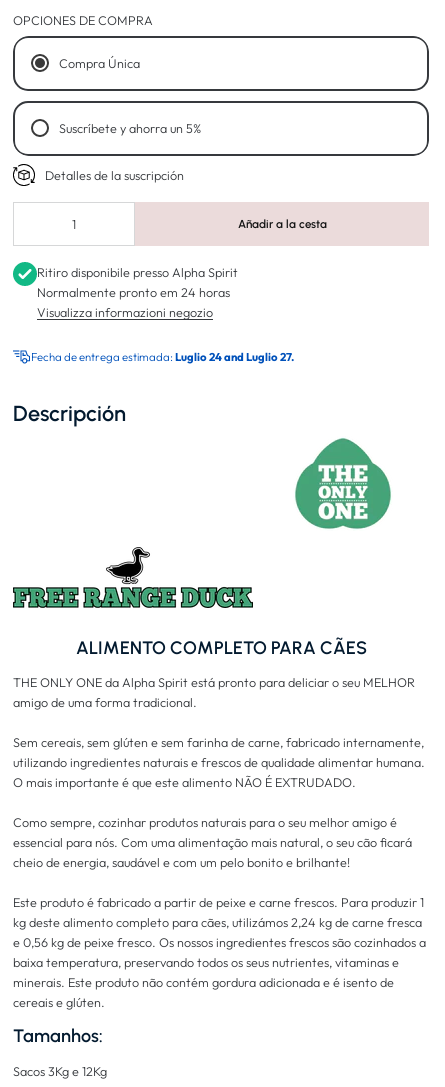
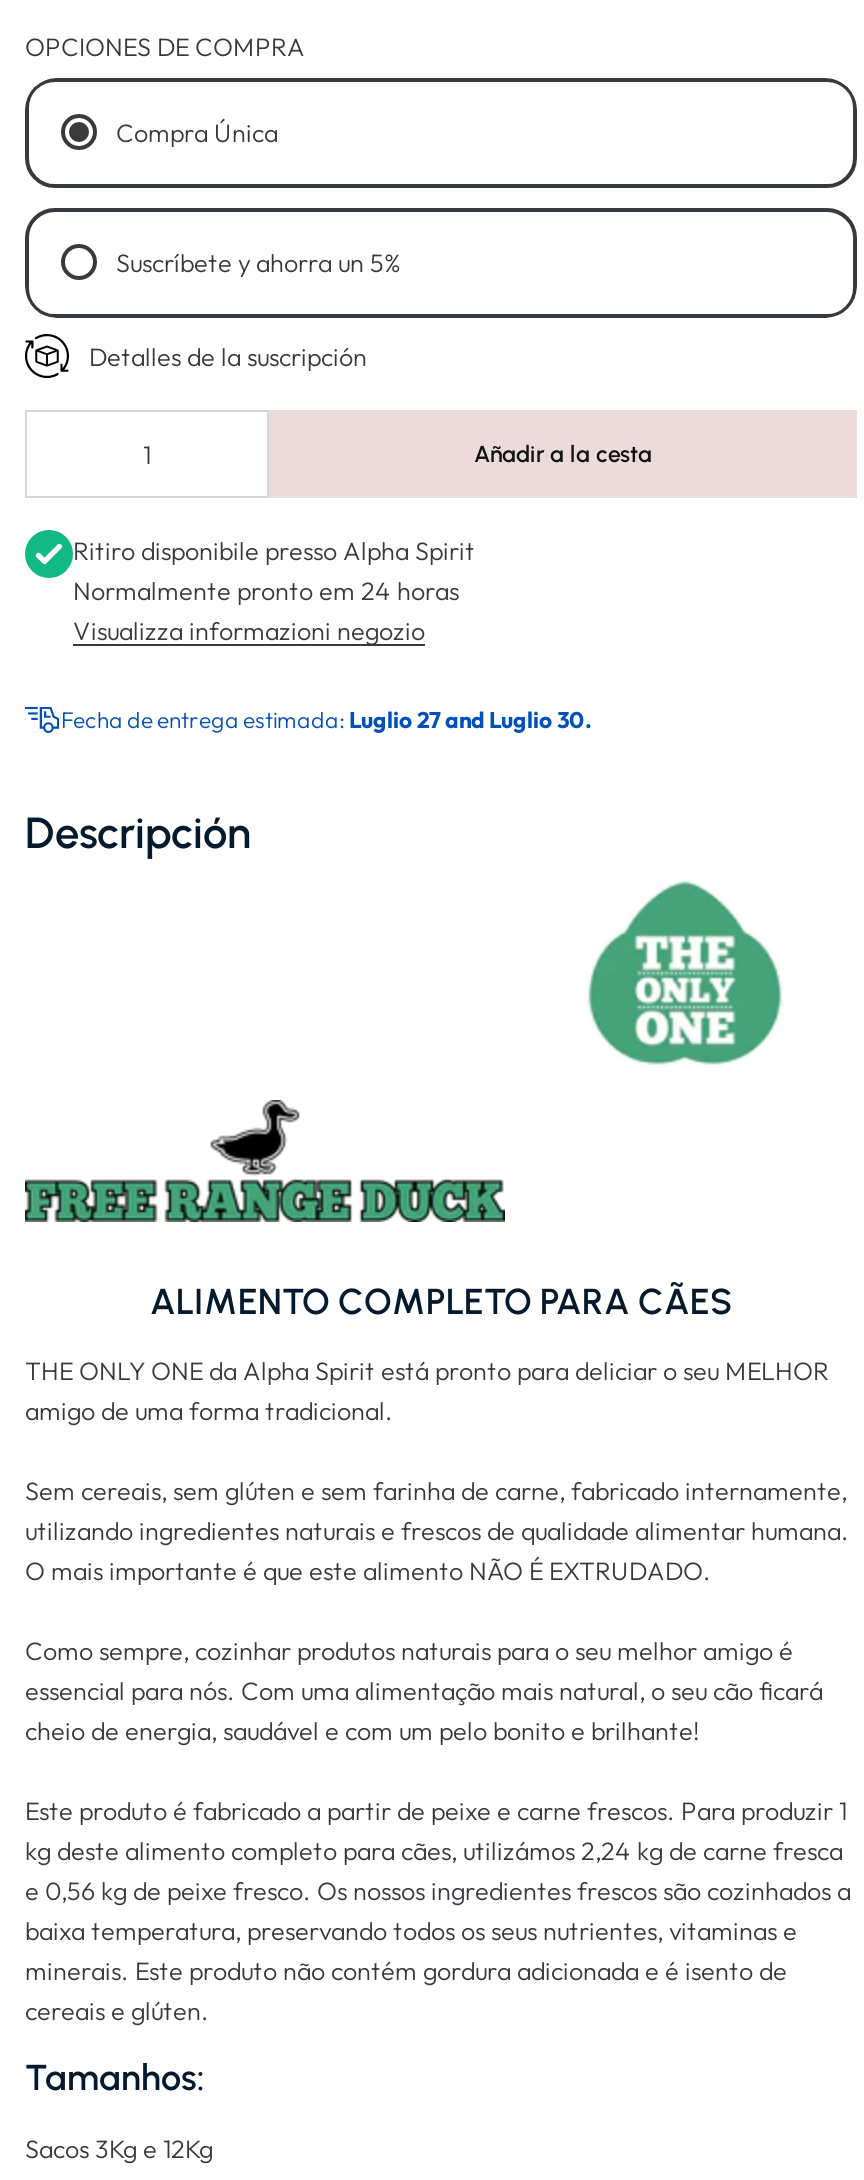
[31,350,294,364] Fecha de entrega estimada: Luglio 24 and Luglio 27. -> [61,706,591,734] Fecha de entrega estimada: Luglio 27 and Luglio 30.

